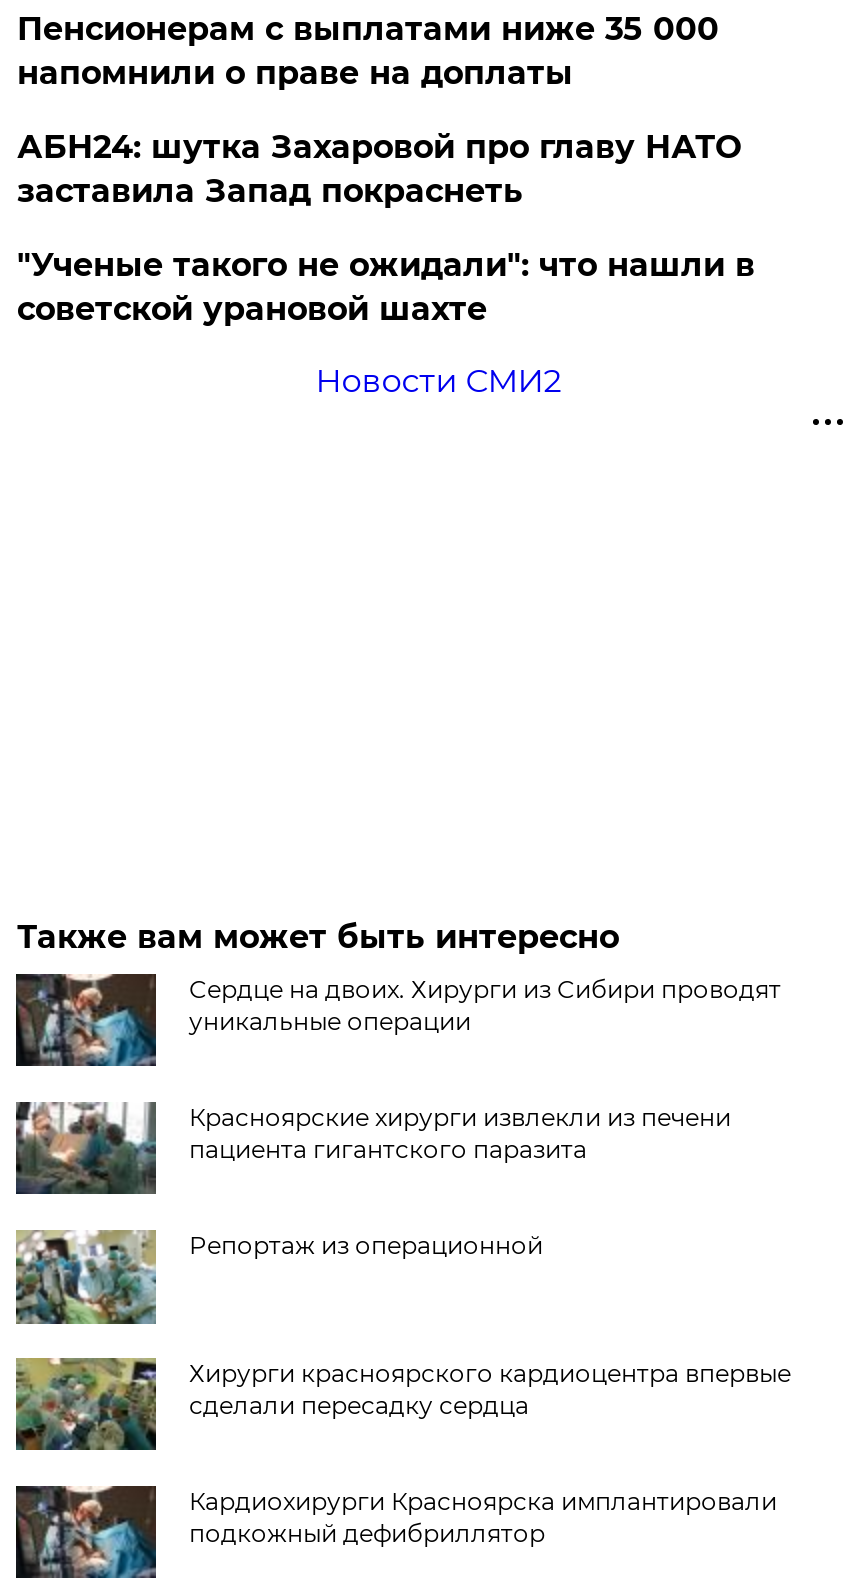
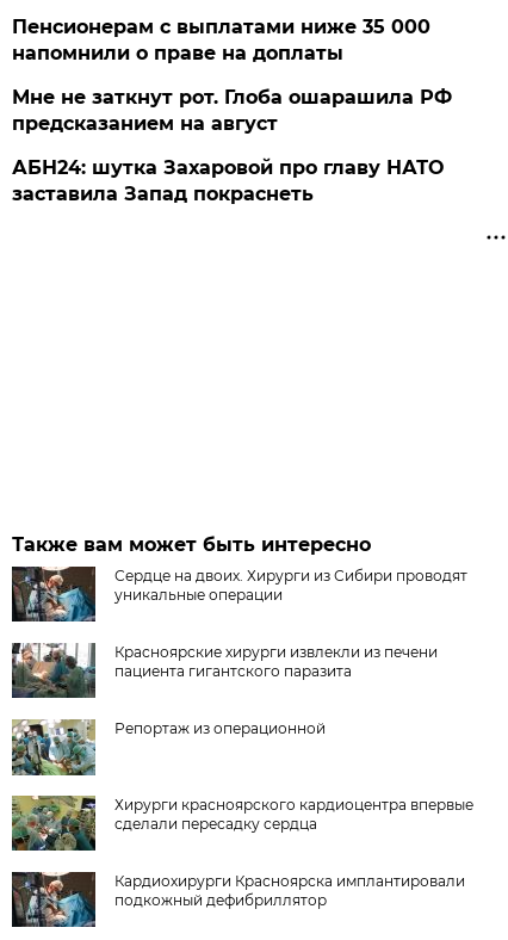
none -> [12,86,452,135] Мне не заткнут рот. Глоба ошарашила РФ | предсказанием на август
moved [17,128,741,210] -> [12,156,444,205]: АБН24: шутка Захаровой про главу НАТО | заставила Запад покраснеть
[17,246,755,400] "Ученые такого не ожидали": что нашли в | советской урановой шахте | Новости СМИ2 -> none

